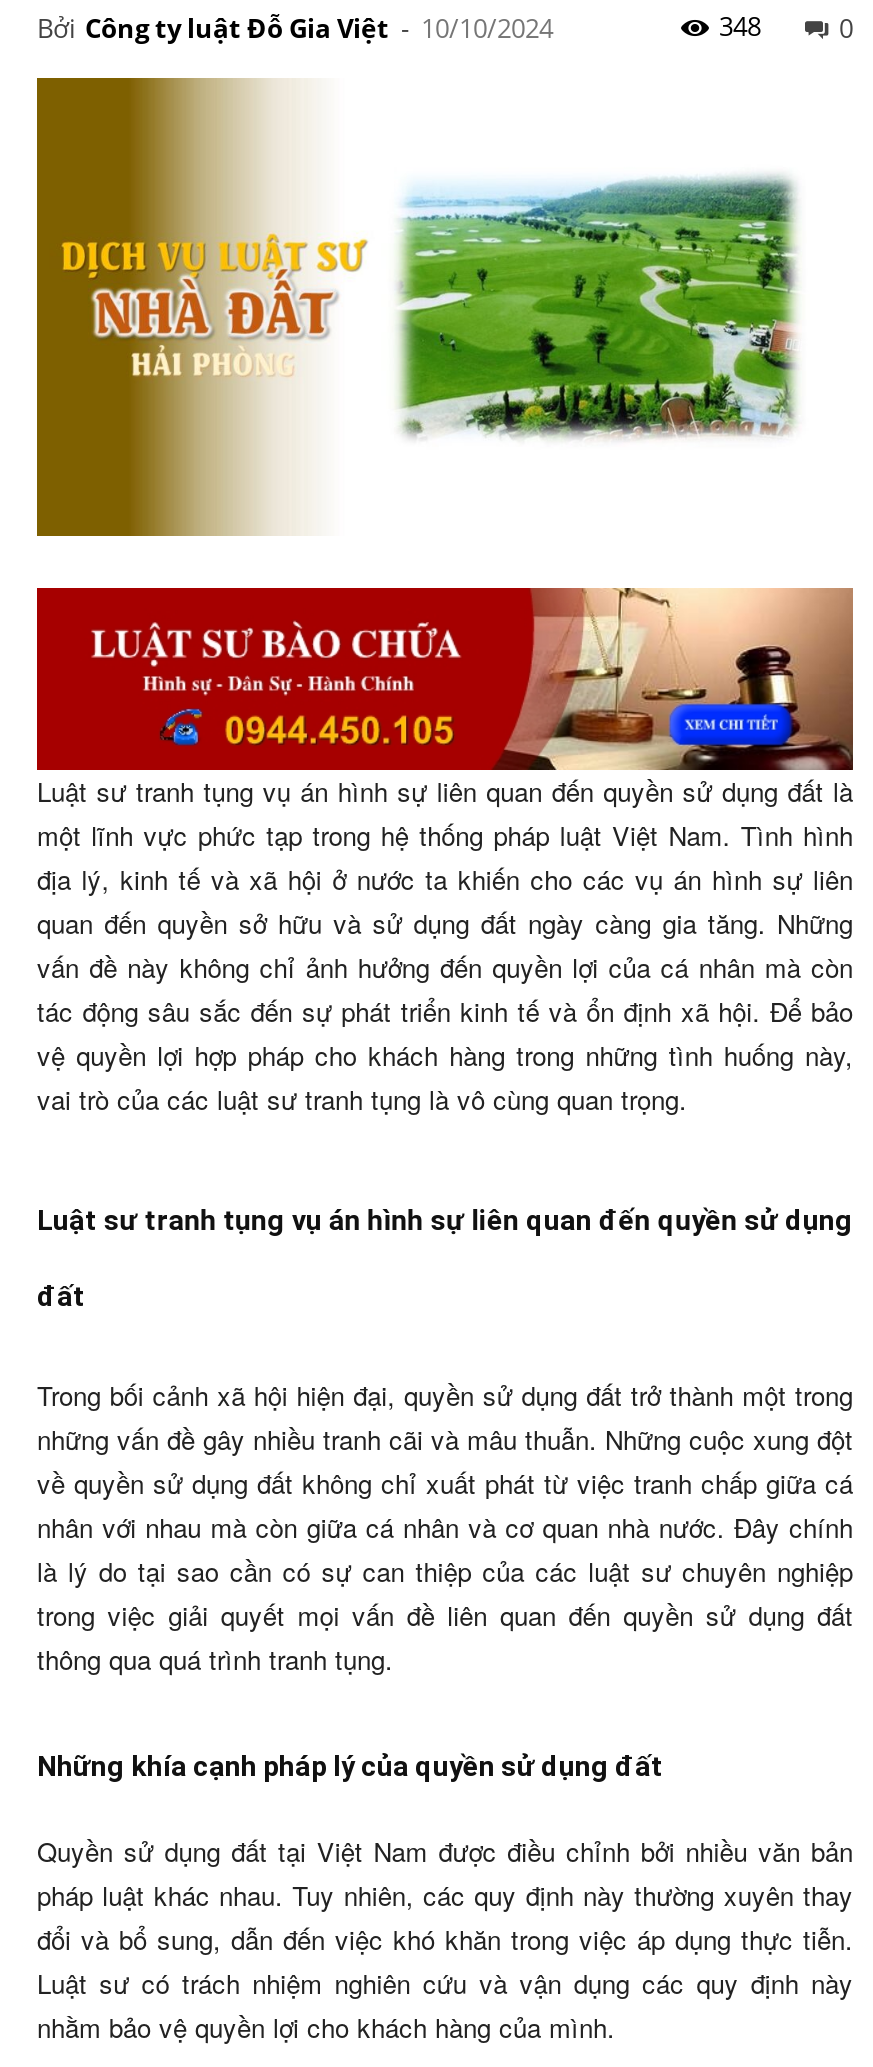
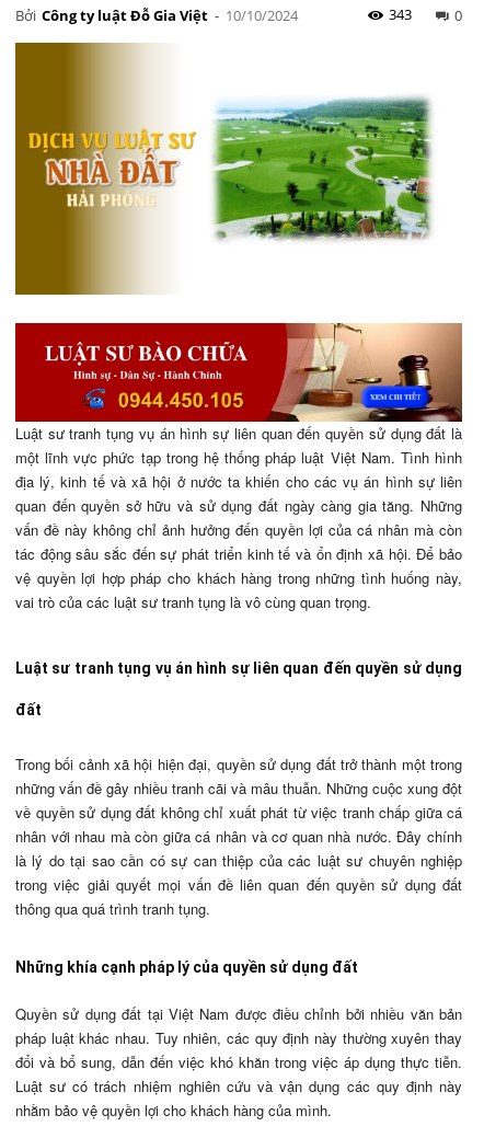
[719,8,761,44] 348 -> [389,4,412,24] 343

